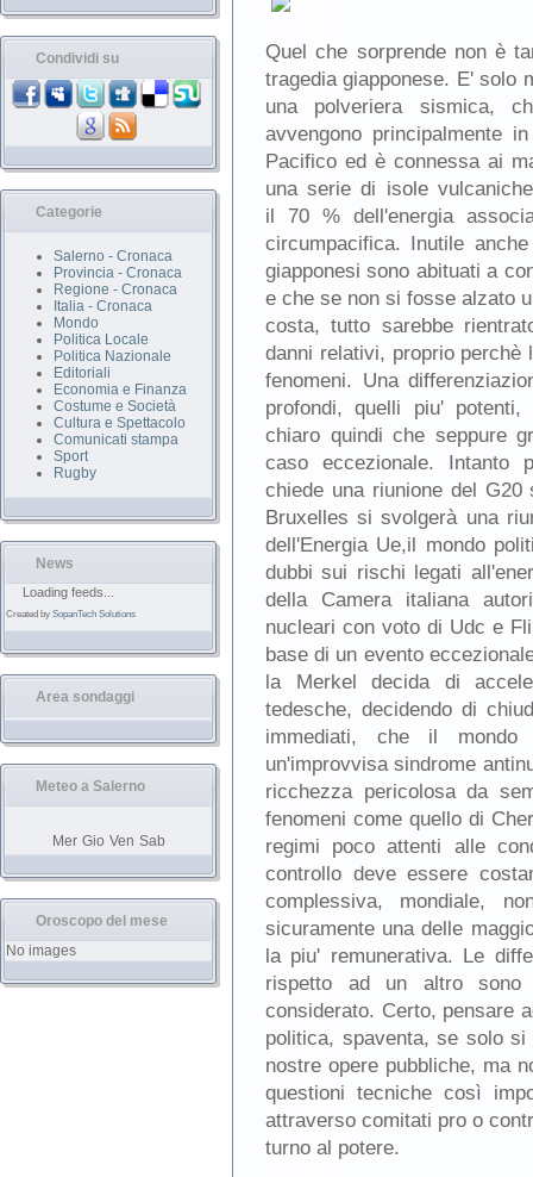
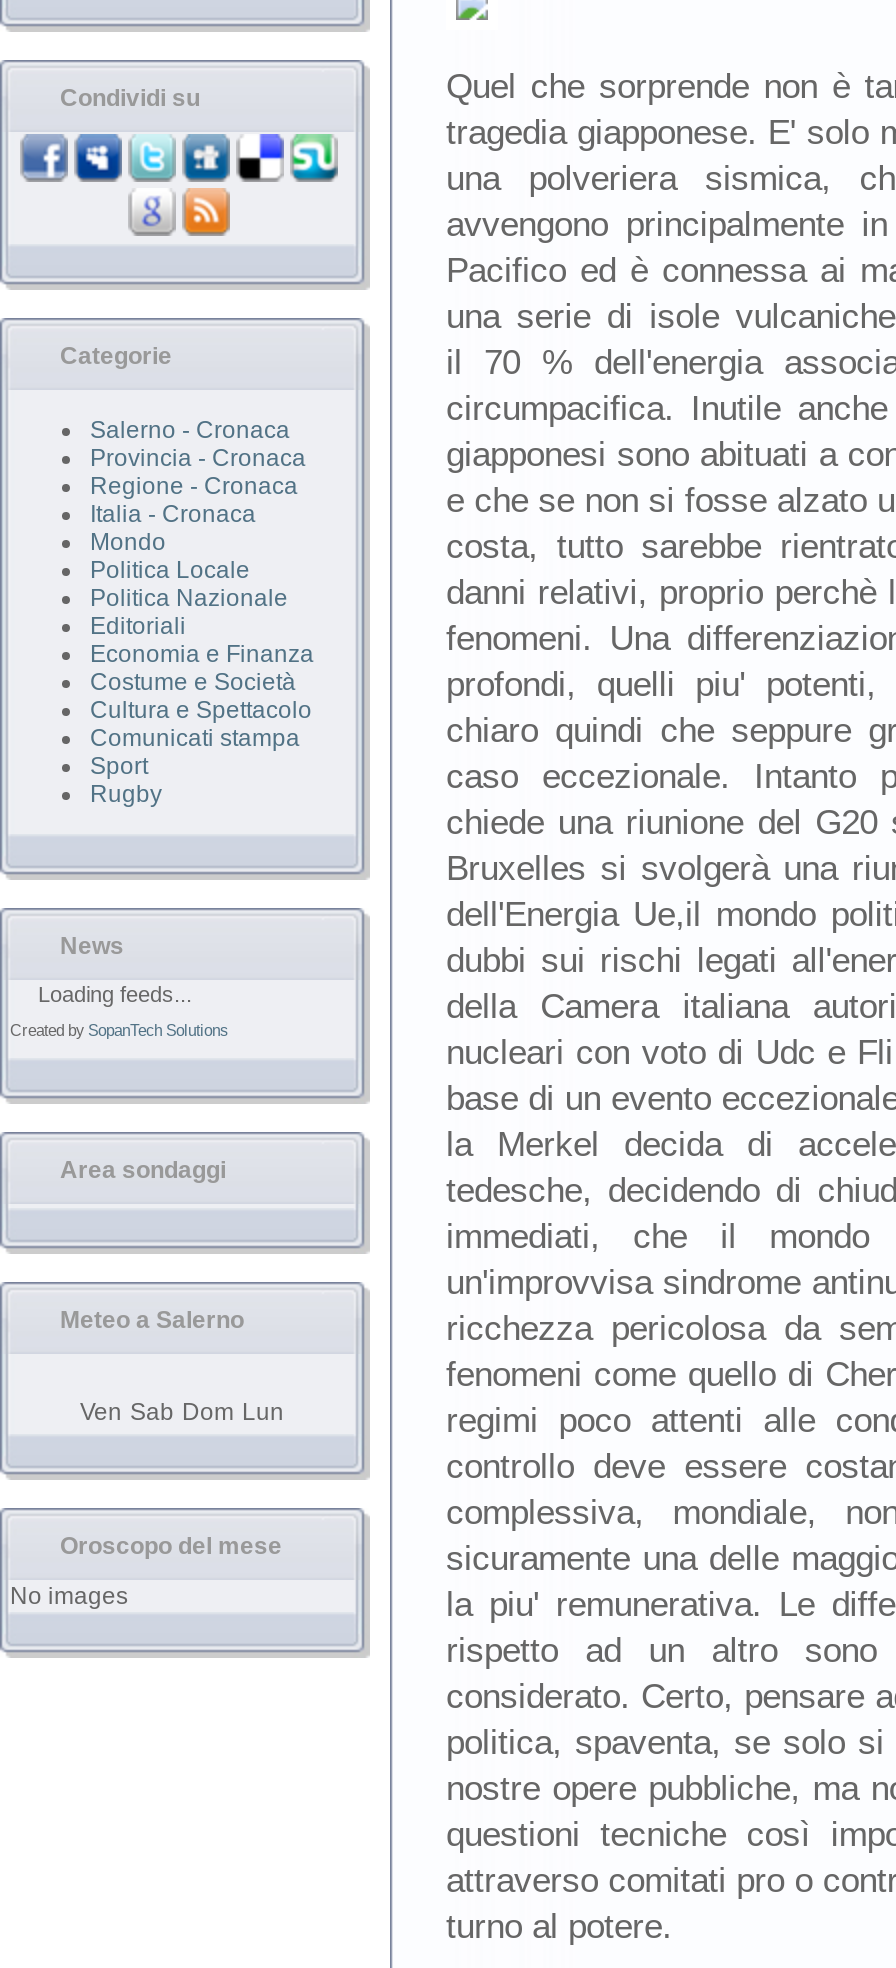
[52,833,165,849] Mer Gio Ven Sab -> [80,1398,284,1426] Ven Sab Dom Lun

